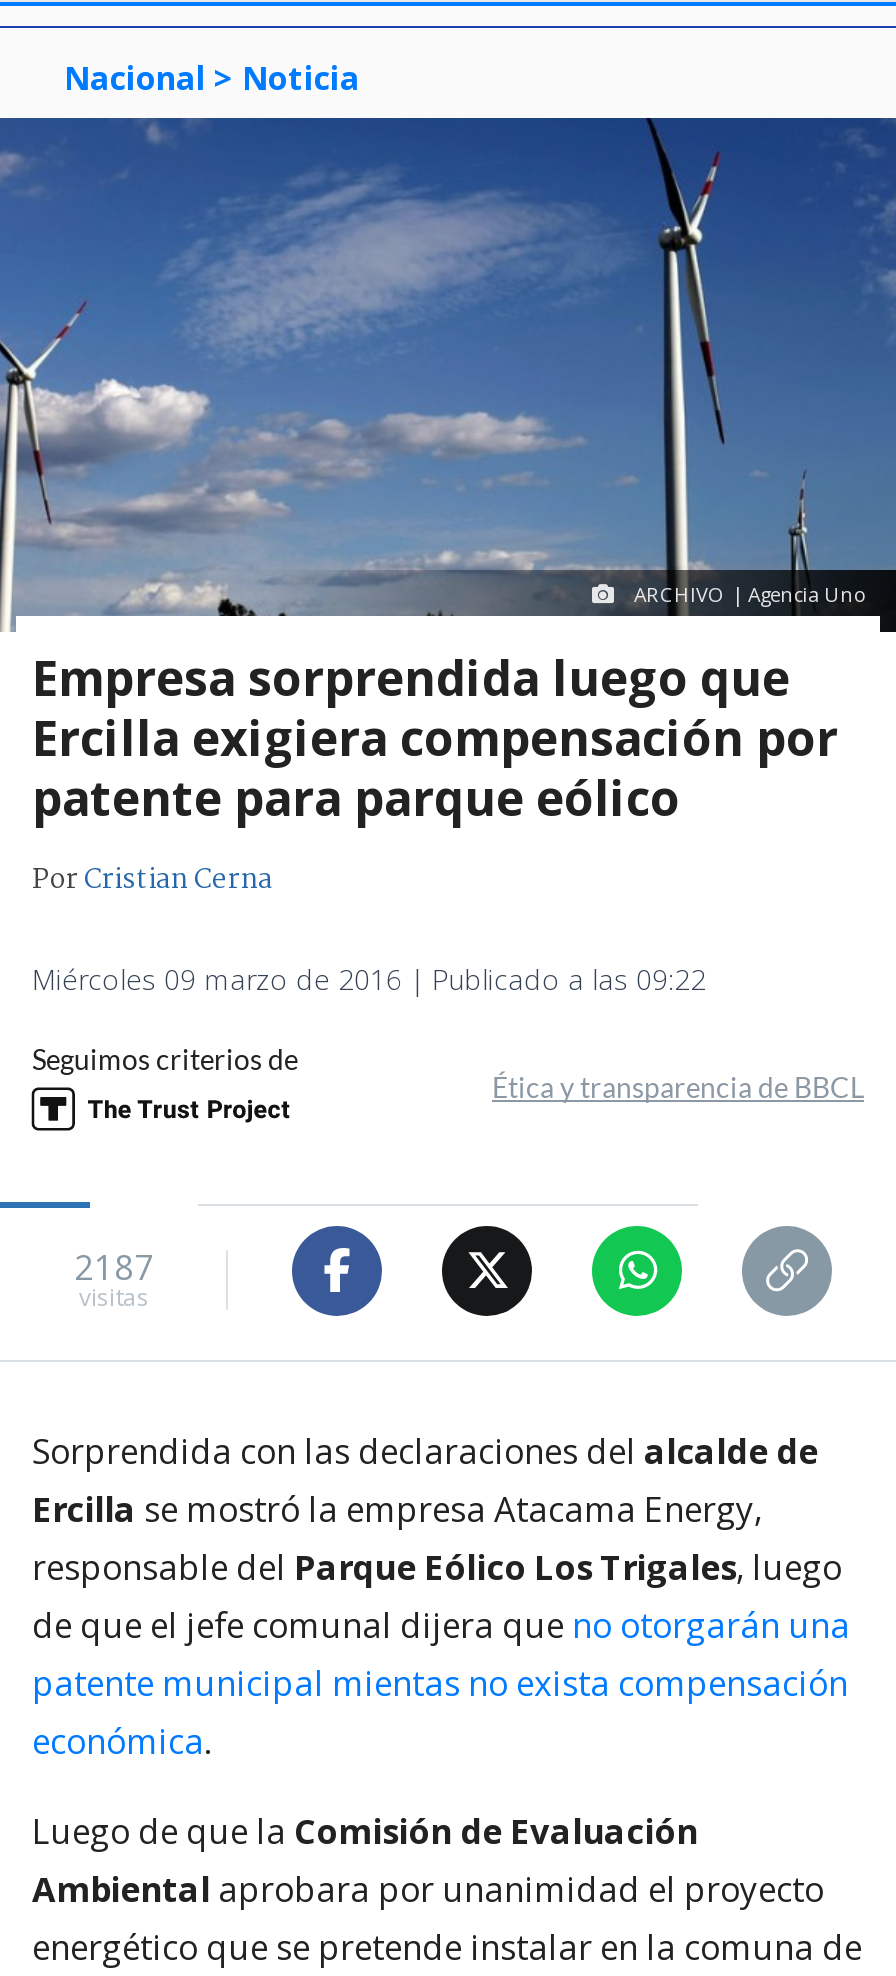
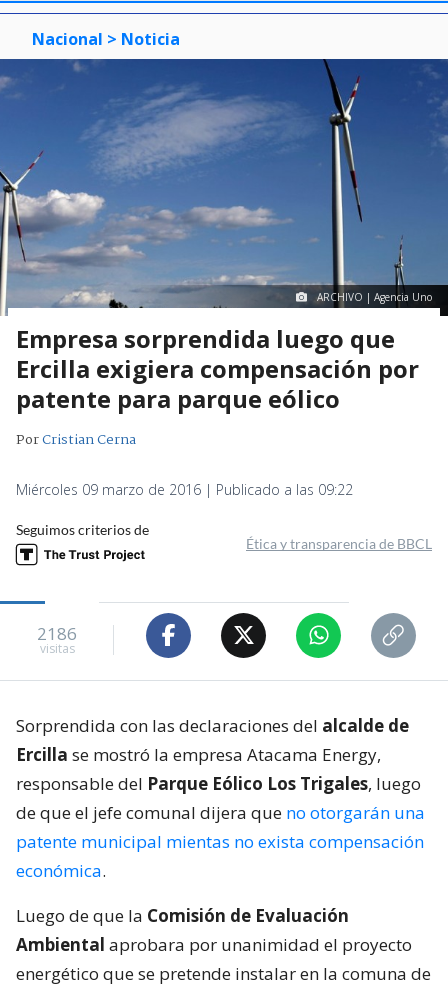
[74,1245,154,1291] 2187 -> [37,622,77,645] 2186

